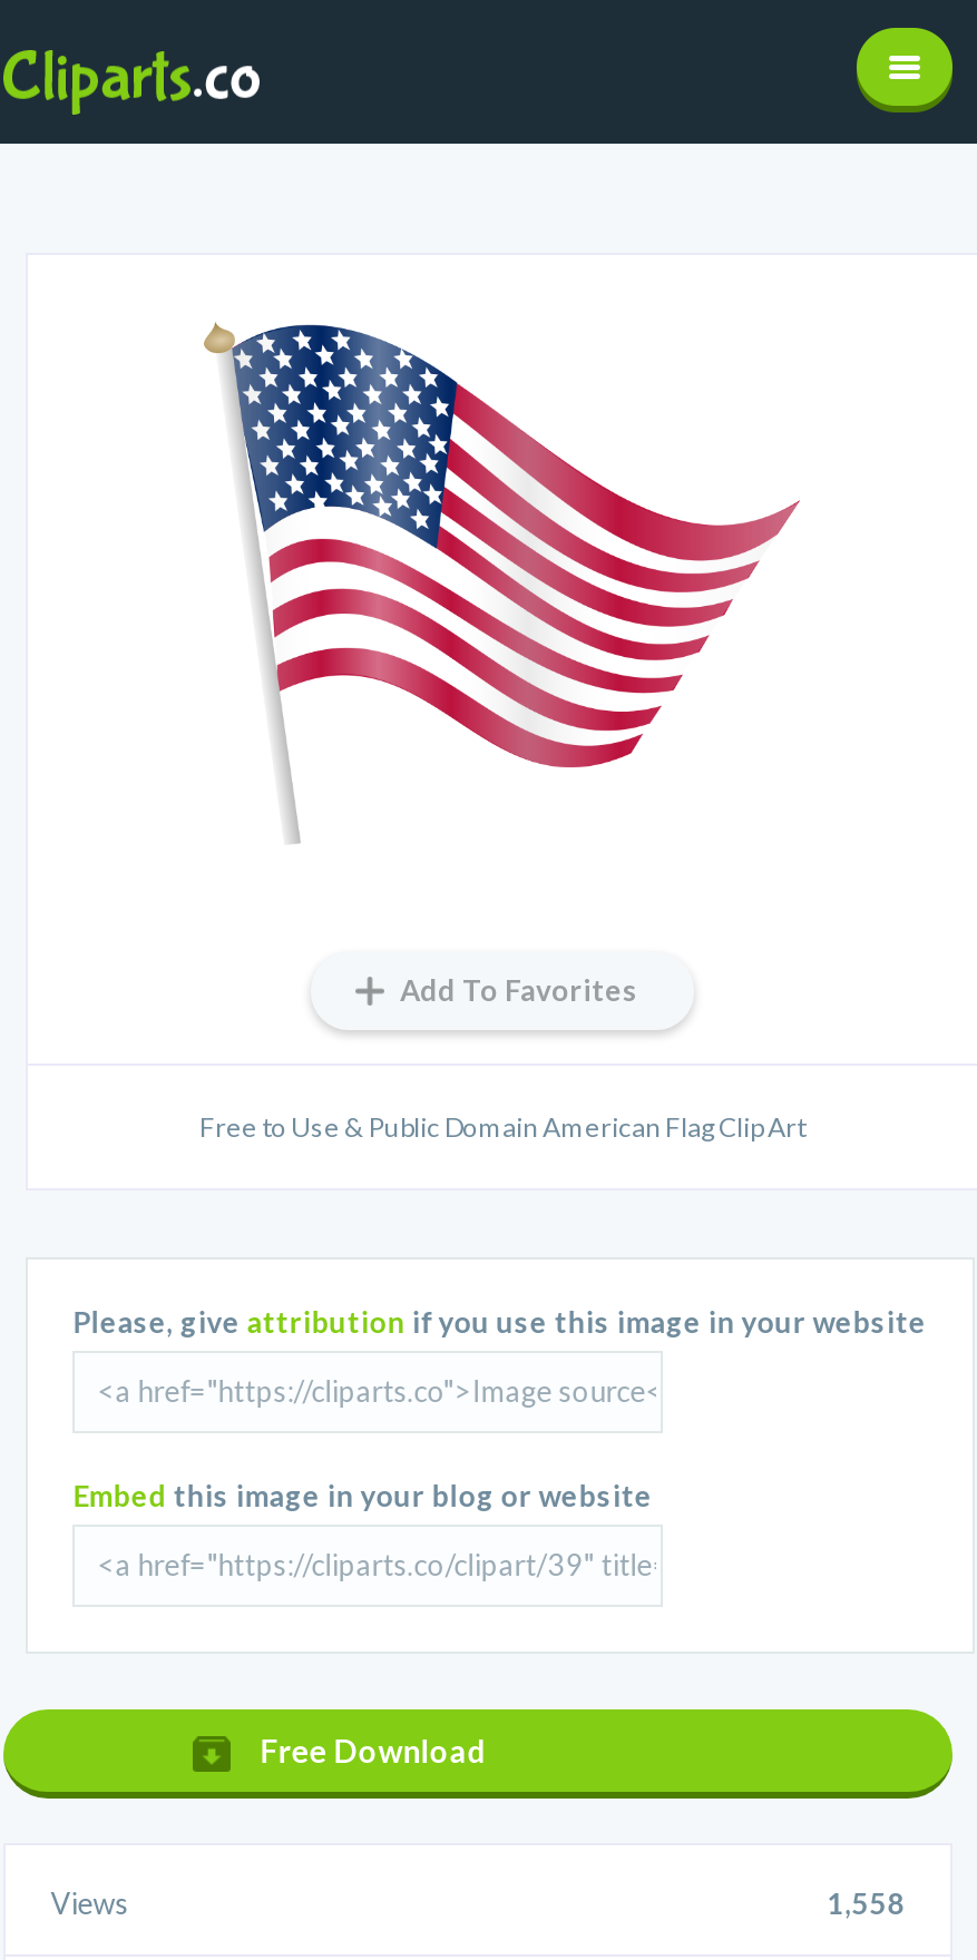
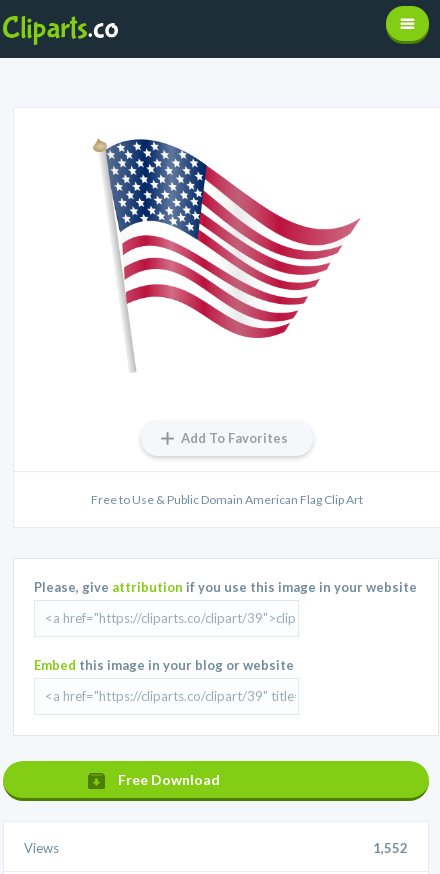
[827,1884,905,1920] 1,558 -> [373,840,408,856] 1,552

